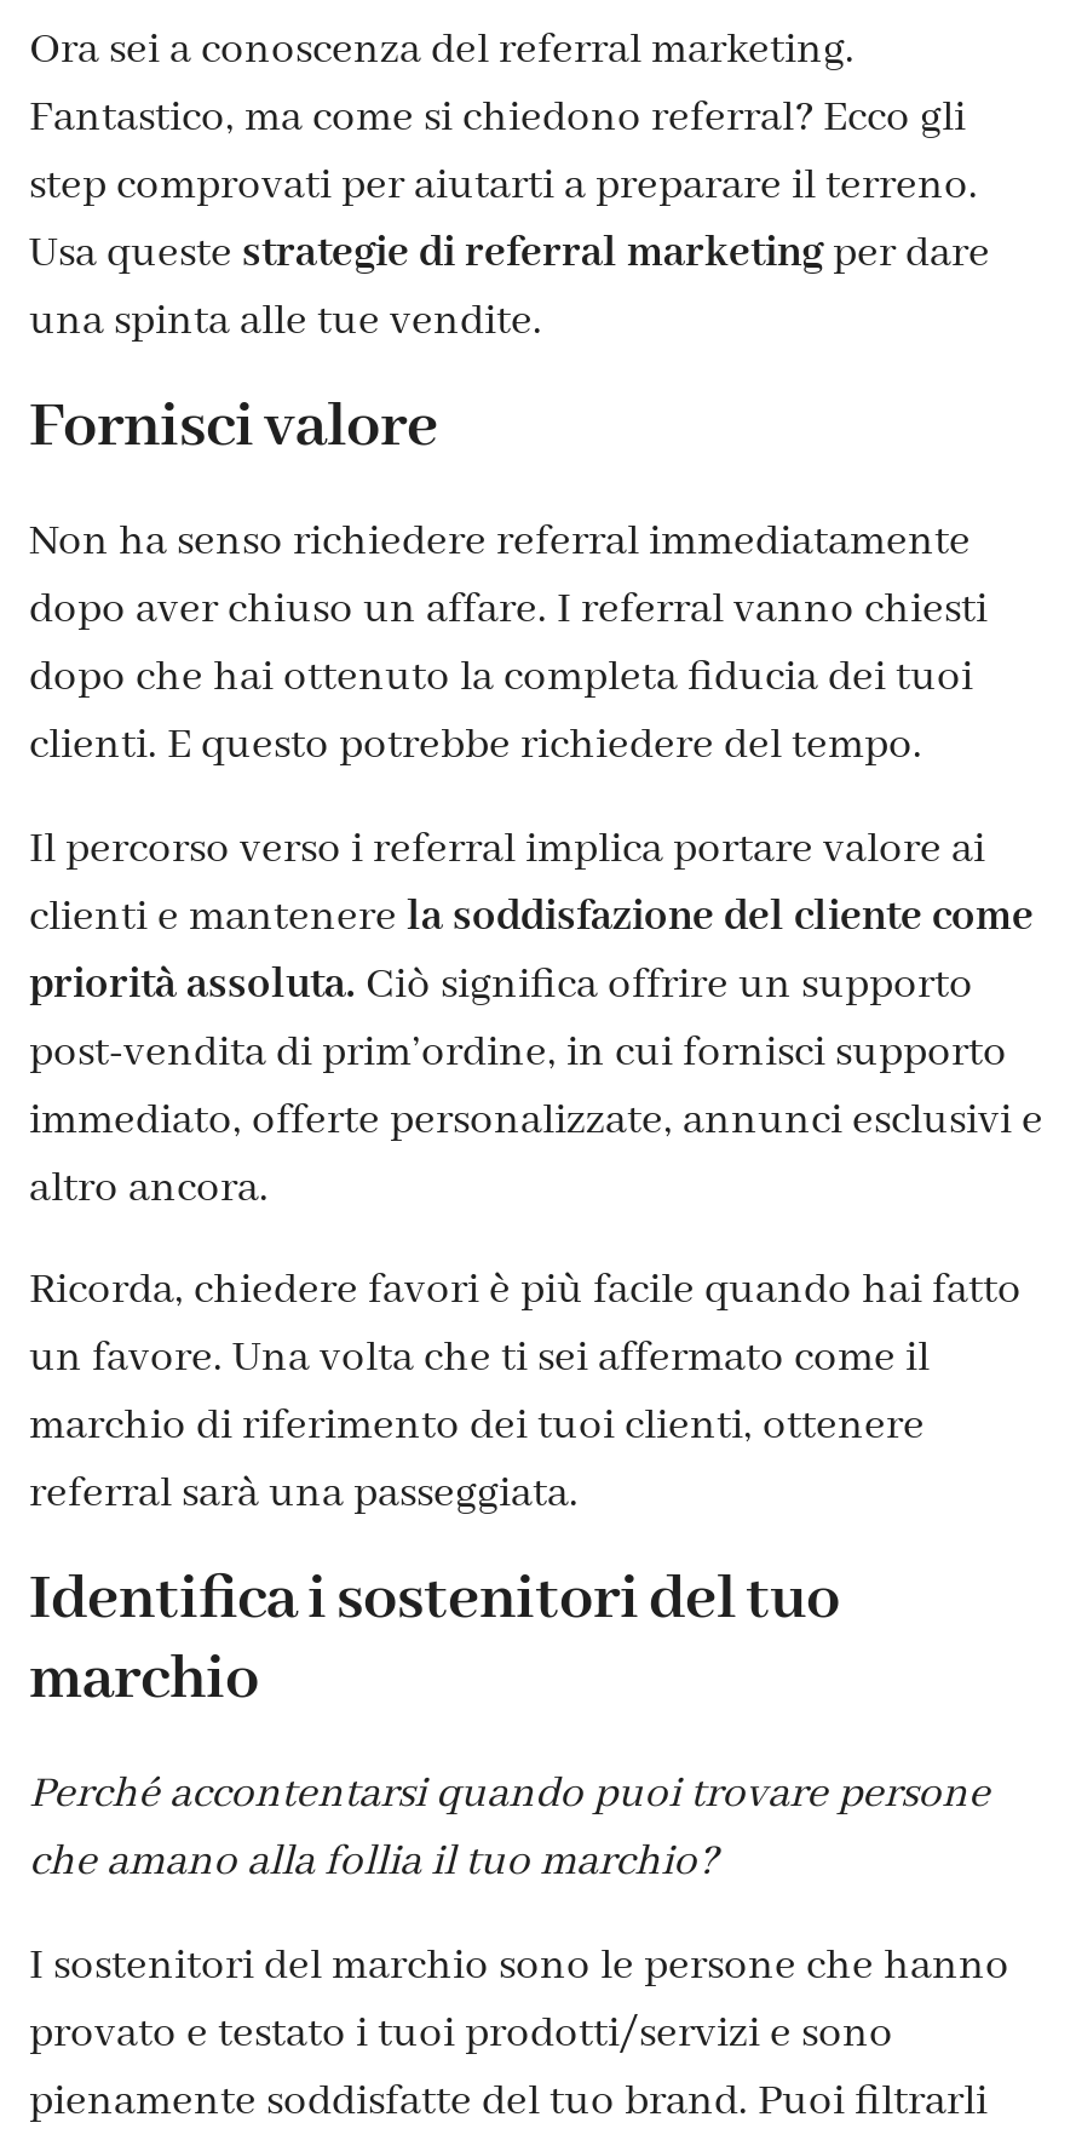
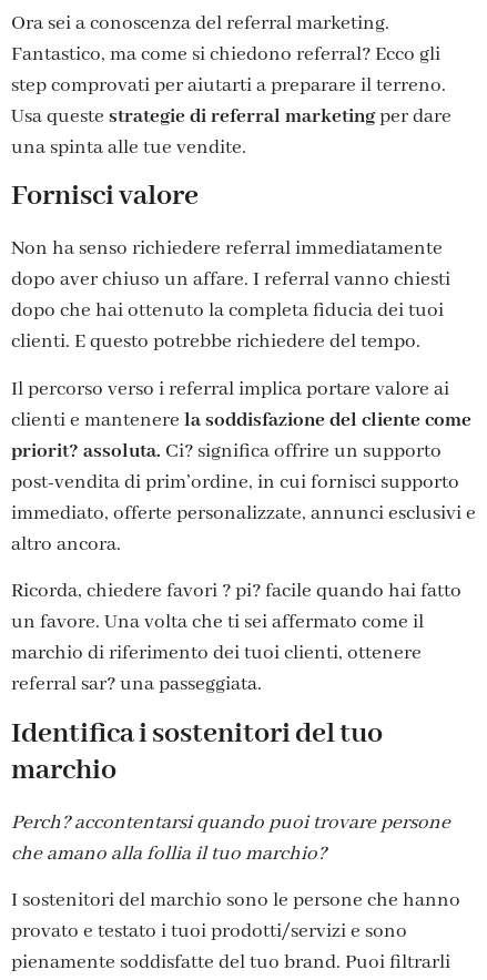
[29,958,973,1011] priorità assoluta. Ciò significa offrire un supporto -> [11,439,442,463] priorit? assoluta. Ci? significa offrire un supporto
[29,1264,1022,1317] Ricorda, chiedere favori è più facile quando hai fatto -> [11,579,461,603] Ricorda, chiedere favori ? pi? facile quando hai fatto
[29,1467,608,1520] referral sarà una passeggiata. -> [11,672,275,696] referral sar? una passeggiata.
[29,1768,990,1822] Perché accontentarsi quando puoi trovare persone -> [11,810,450,834] Perch? accontentarsi quando puoi trovare persone

